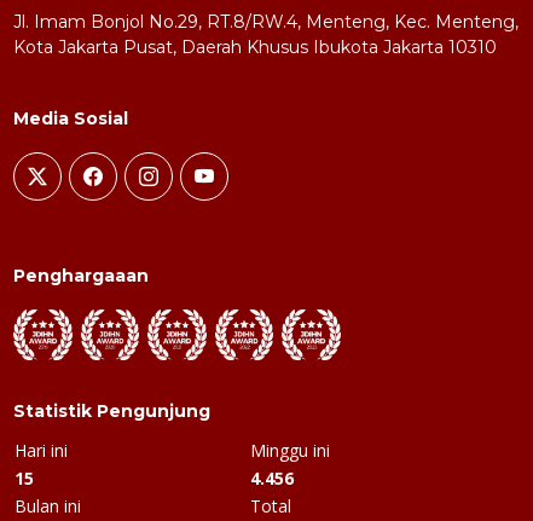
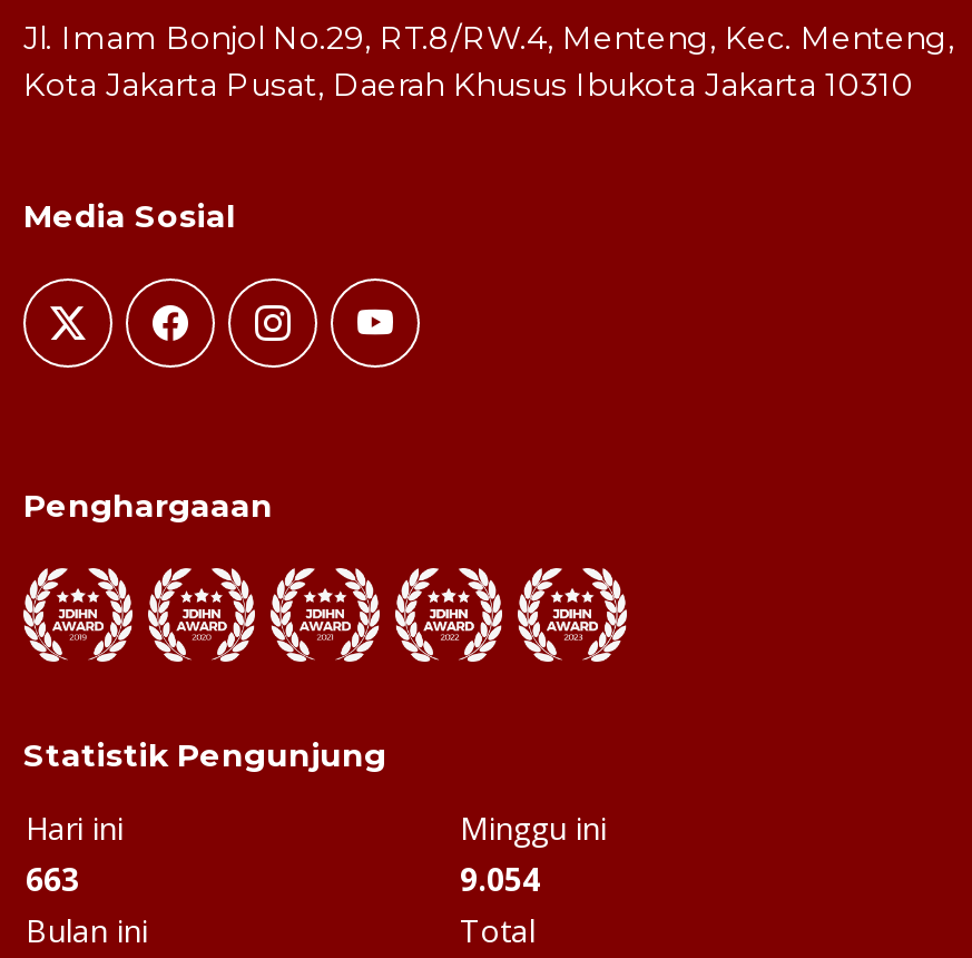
[15,467,34,490] 15 -> [26,858,79,900] 663
[250,467,294,490] 4.456 -> [460,858,540,900] 9.054

